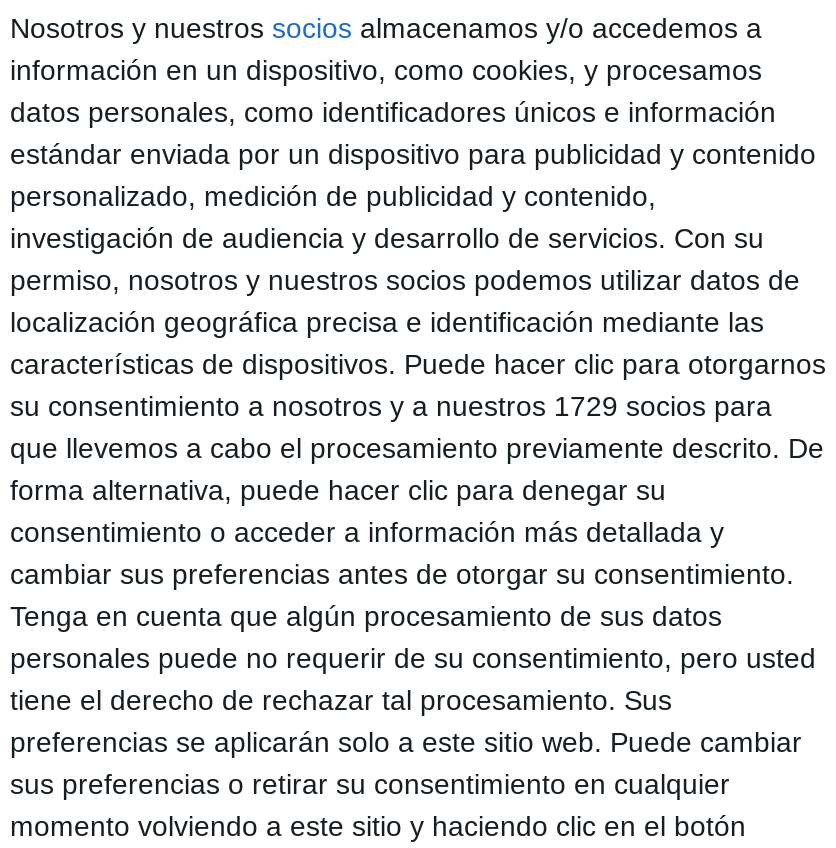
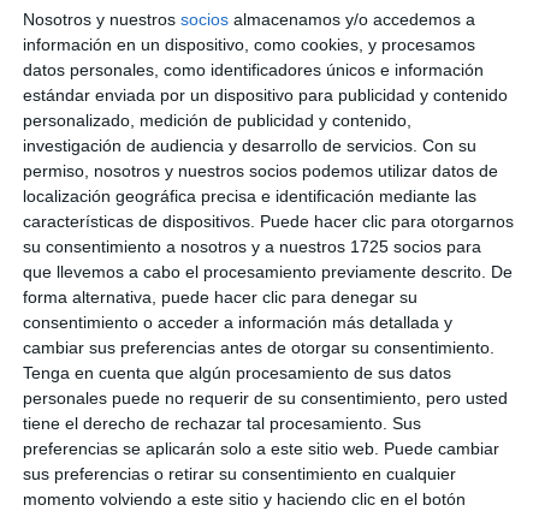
[10,391,772,423] su consentimiento a nosotros y a nuestros 1729 socios para -> [23,236,481,256] su consentimiento a nosotros y a nuestros 1725 socios para

